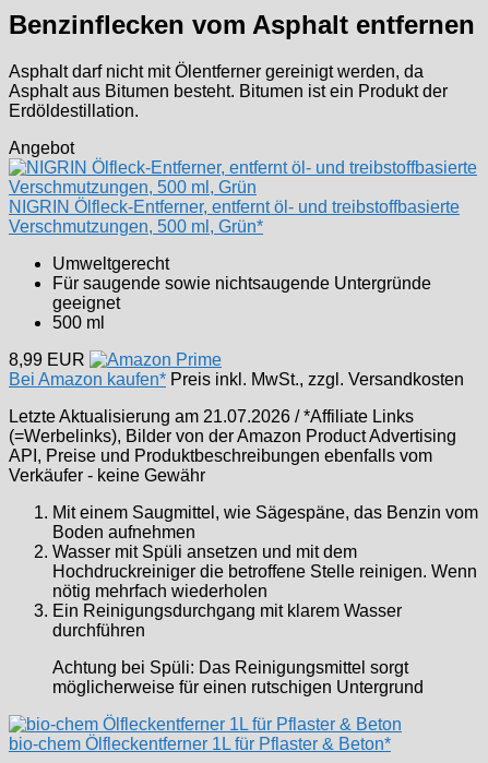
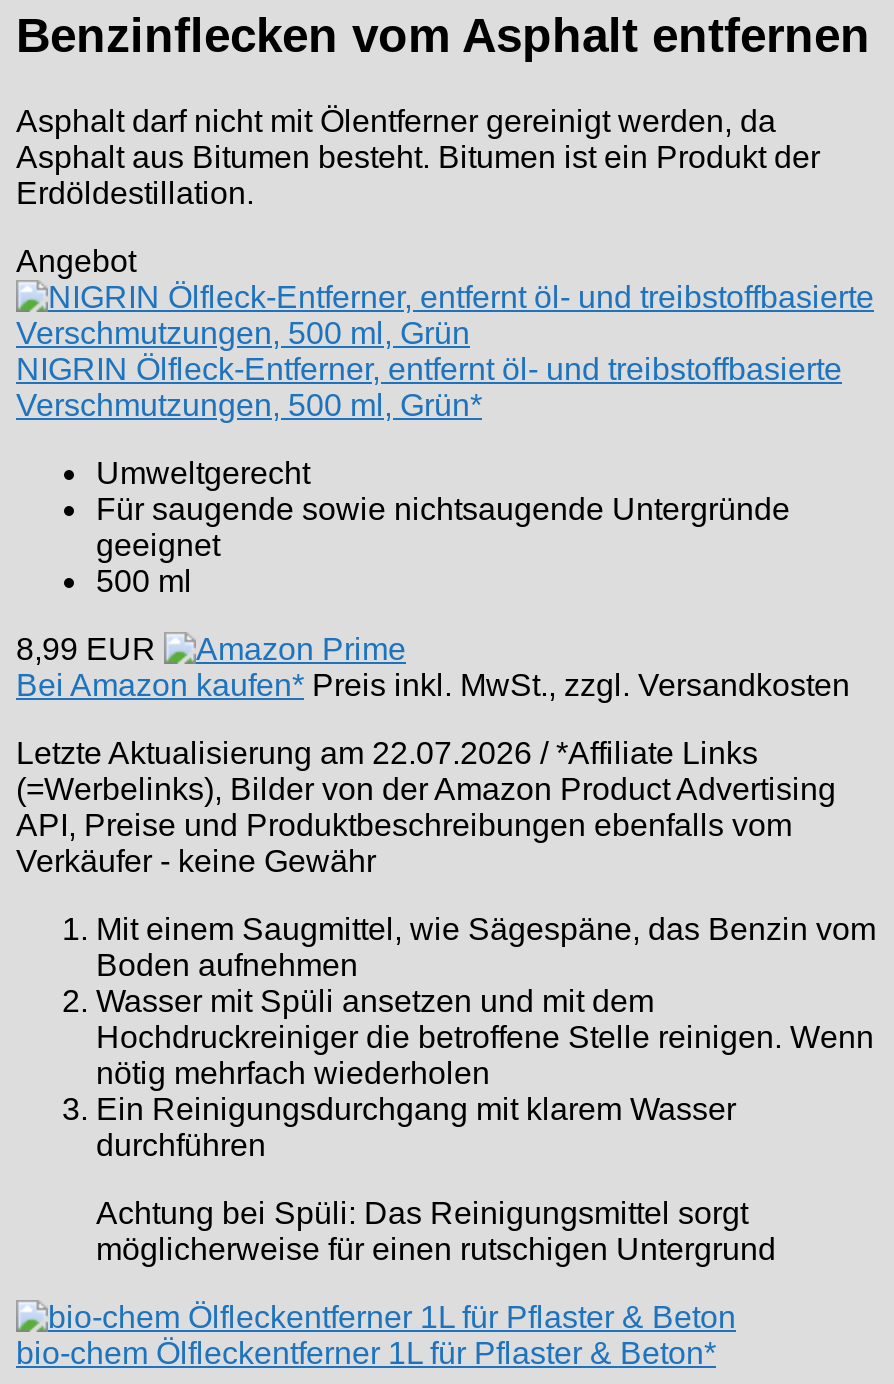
[9,408,414,426] Letzte Aktualisierung am 21.07.2026 / *Affiliate Links -> [16,737,758,771] Letzte Aktualisierung am 22.07.2026 / *Affiliate Links

